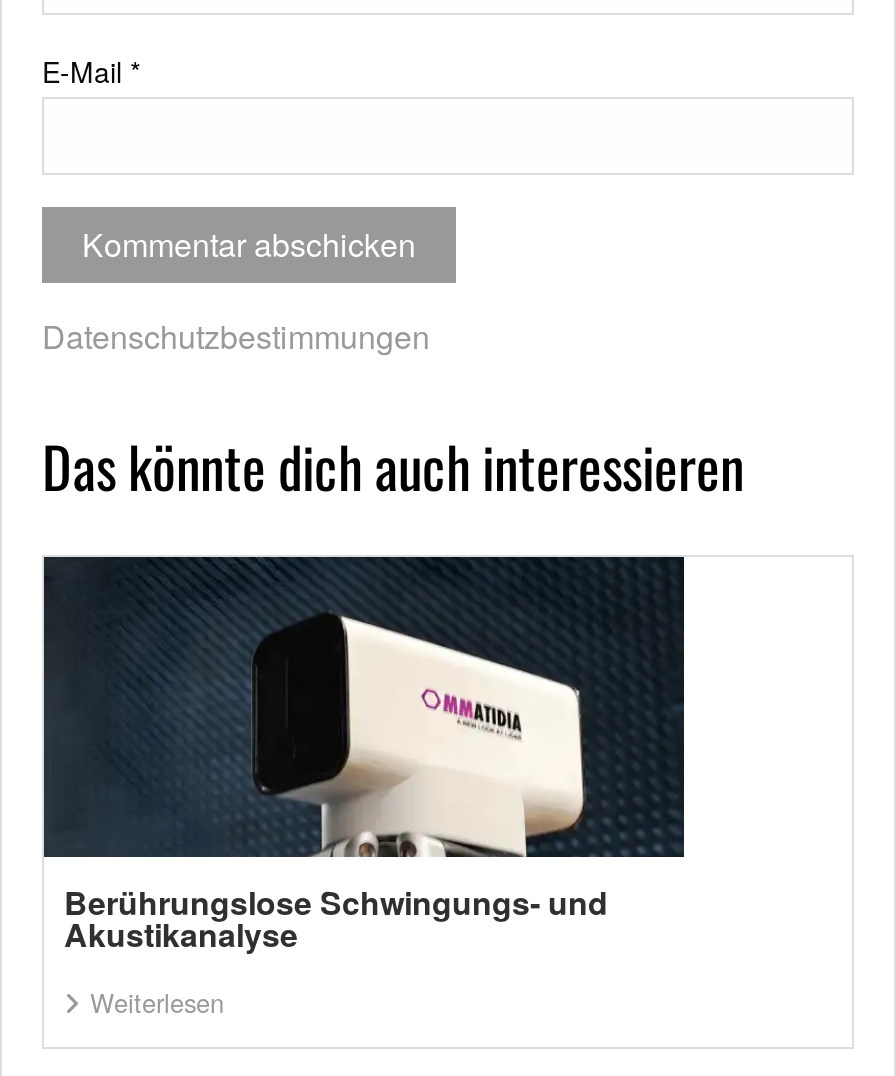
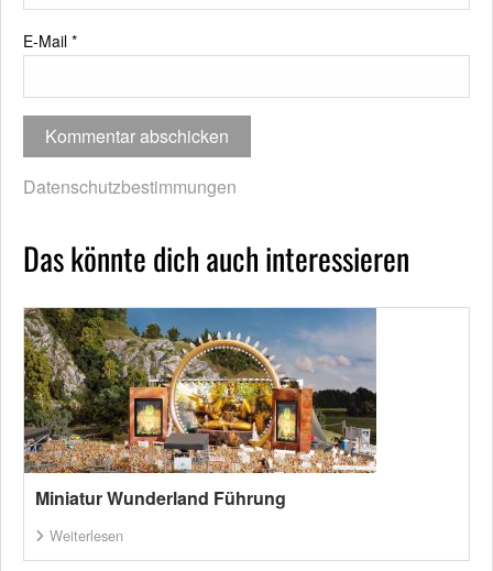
[42,555,686,957] [image] | Berührungslose Schwingungs- und | Akustikanalyse -> [23,307,376,510] [image] | Miniatur Wunderland Führung

